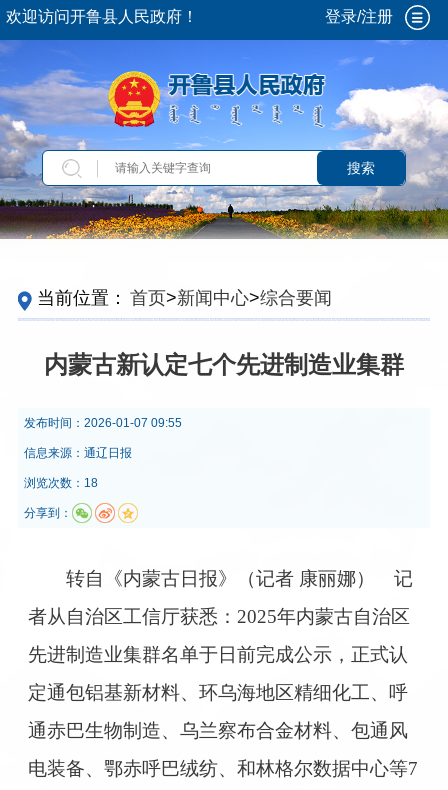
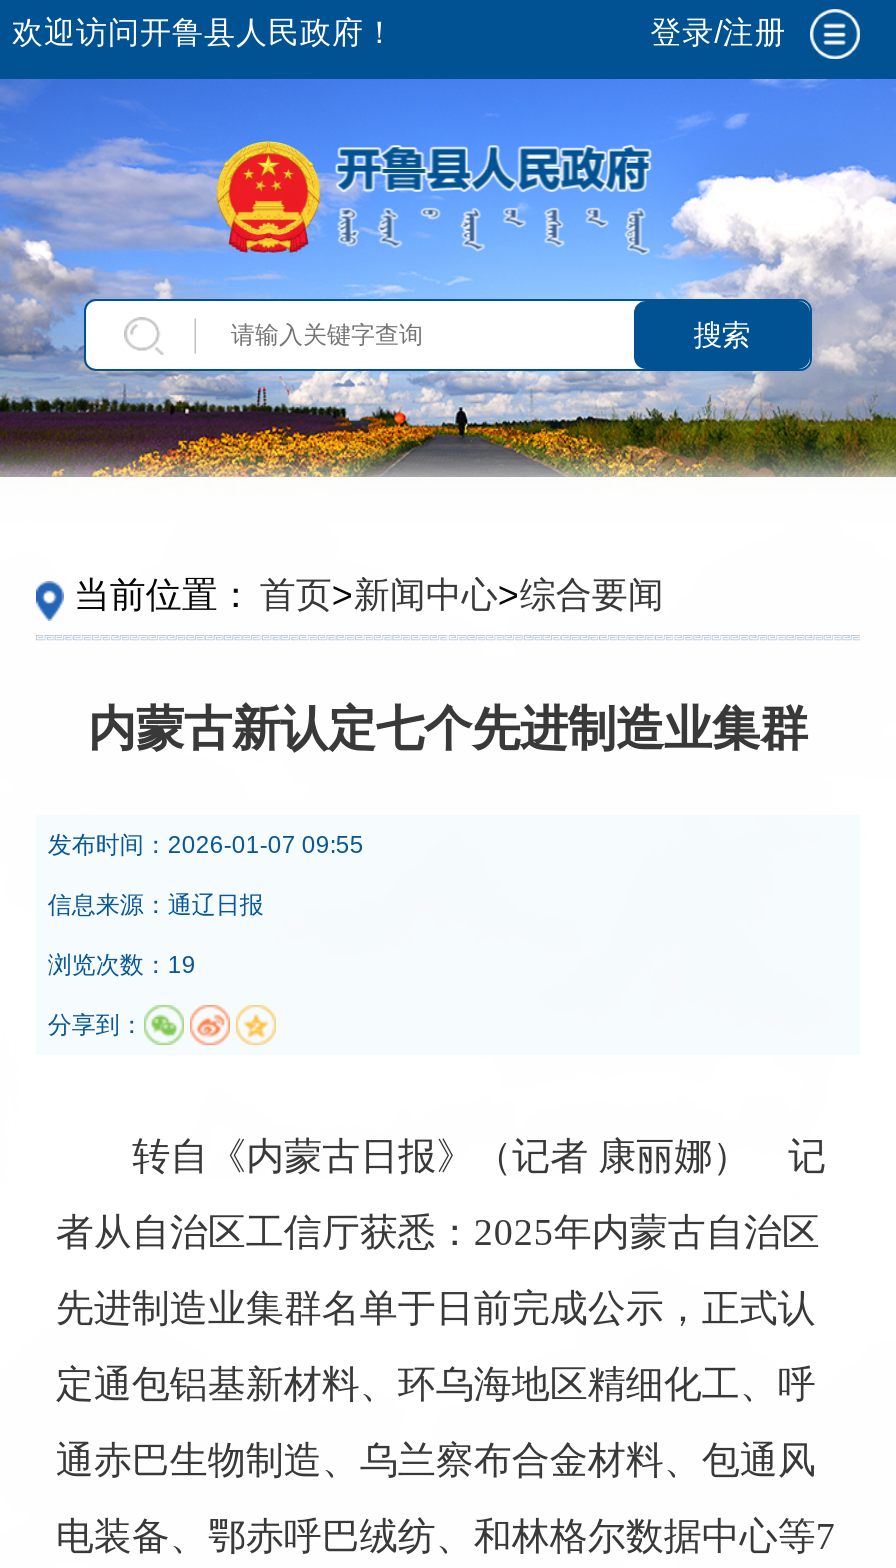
[24,476,98,490] 浏览次数：18 -> [48,950,196,978] 浏览次数：19

